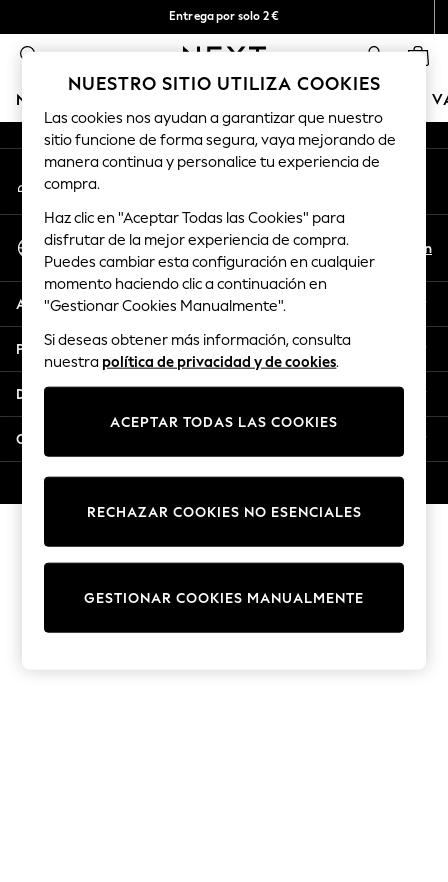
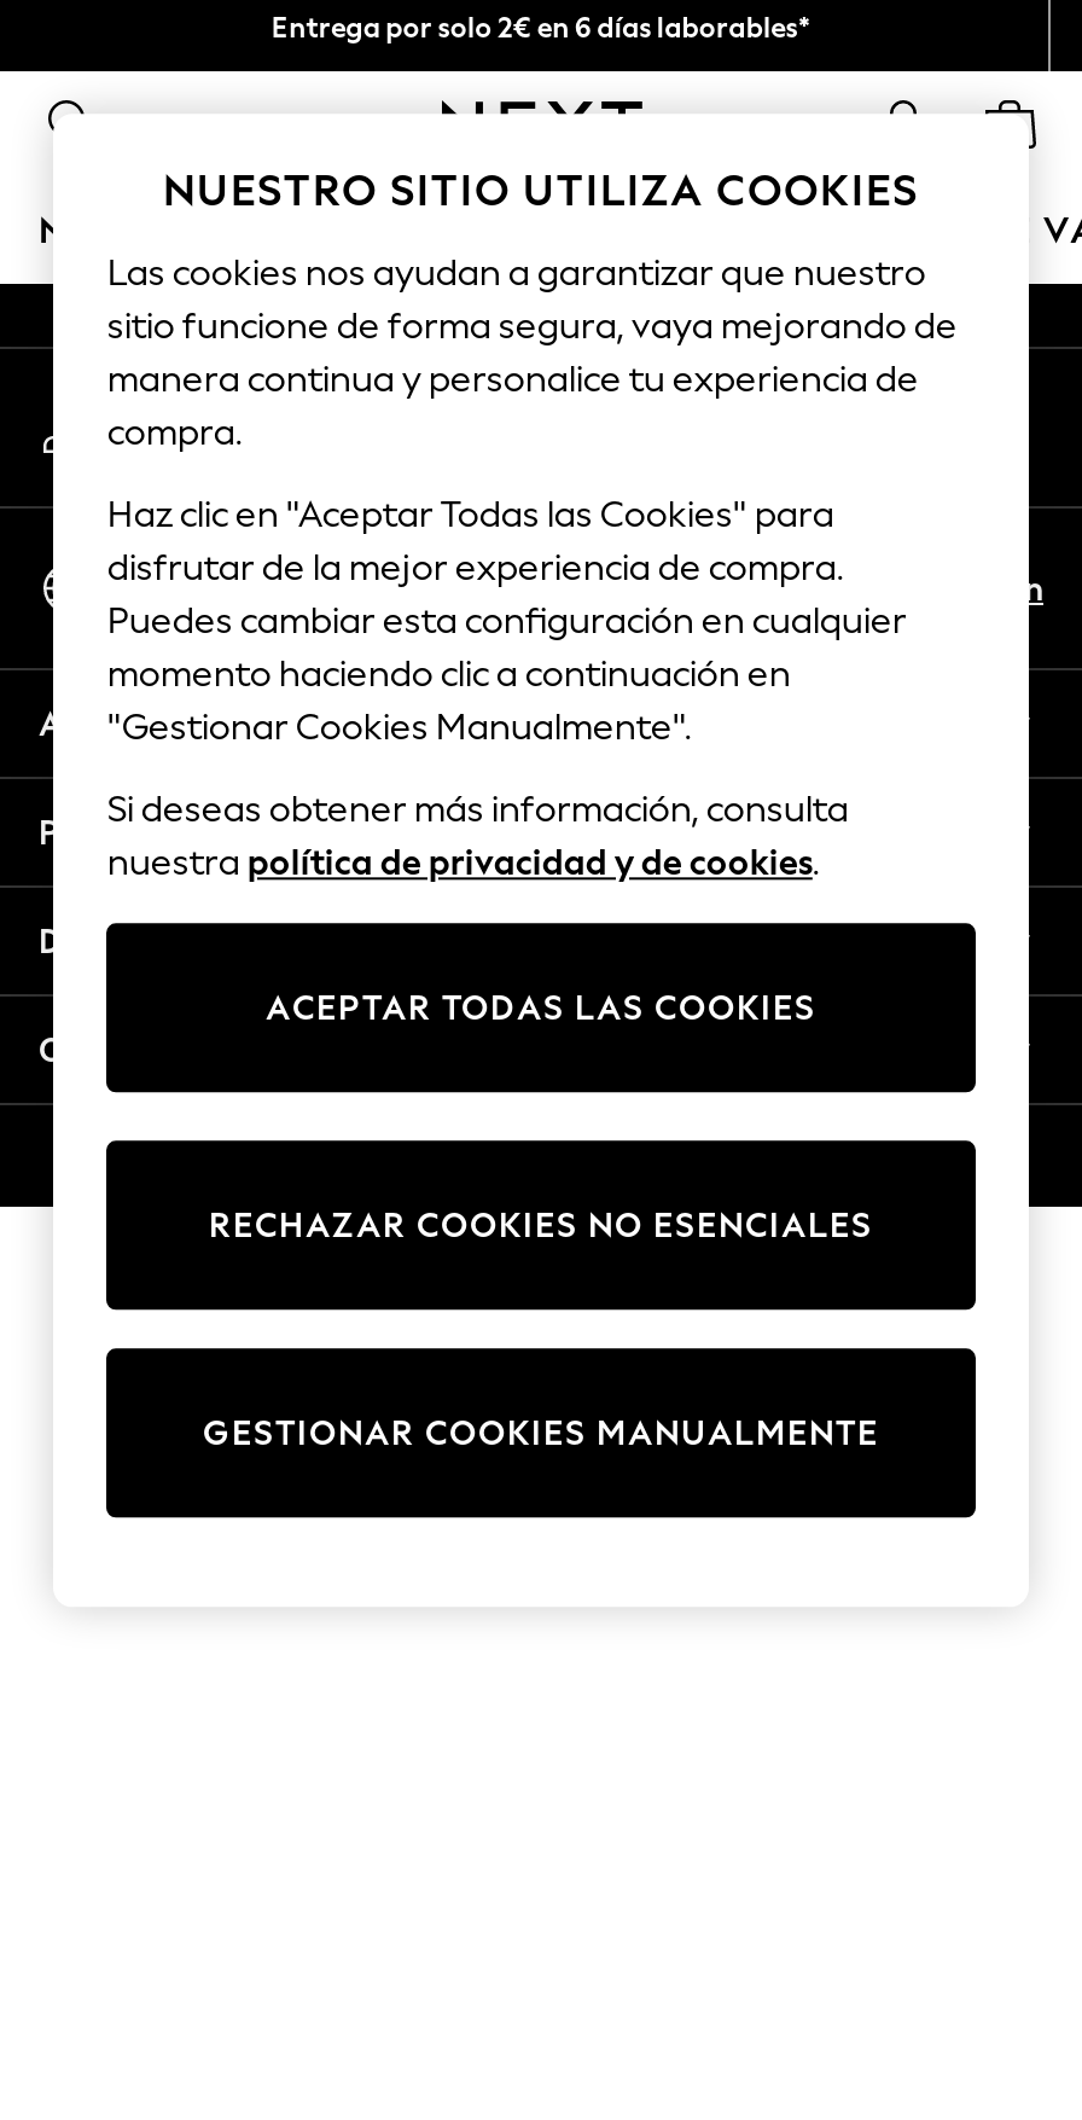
[169,9,279,23] Entrega por solo 2 € -> [271,11,811,45] Entrega por solo 2€ en 6 días laborables*

